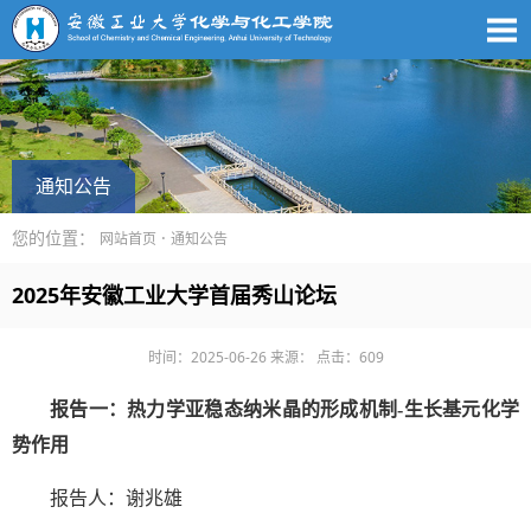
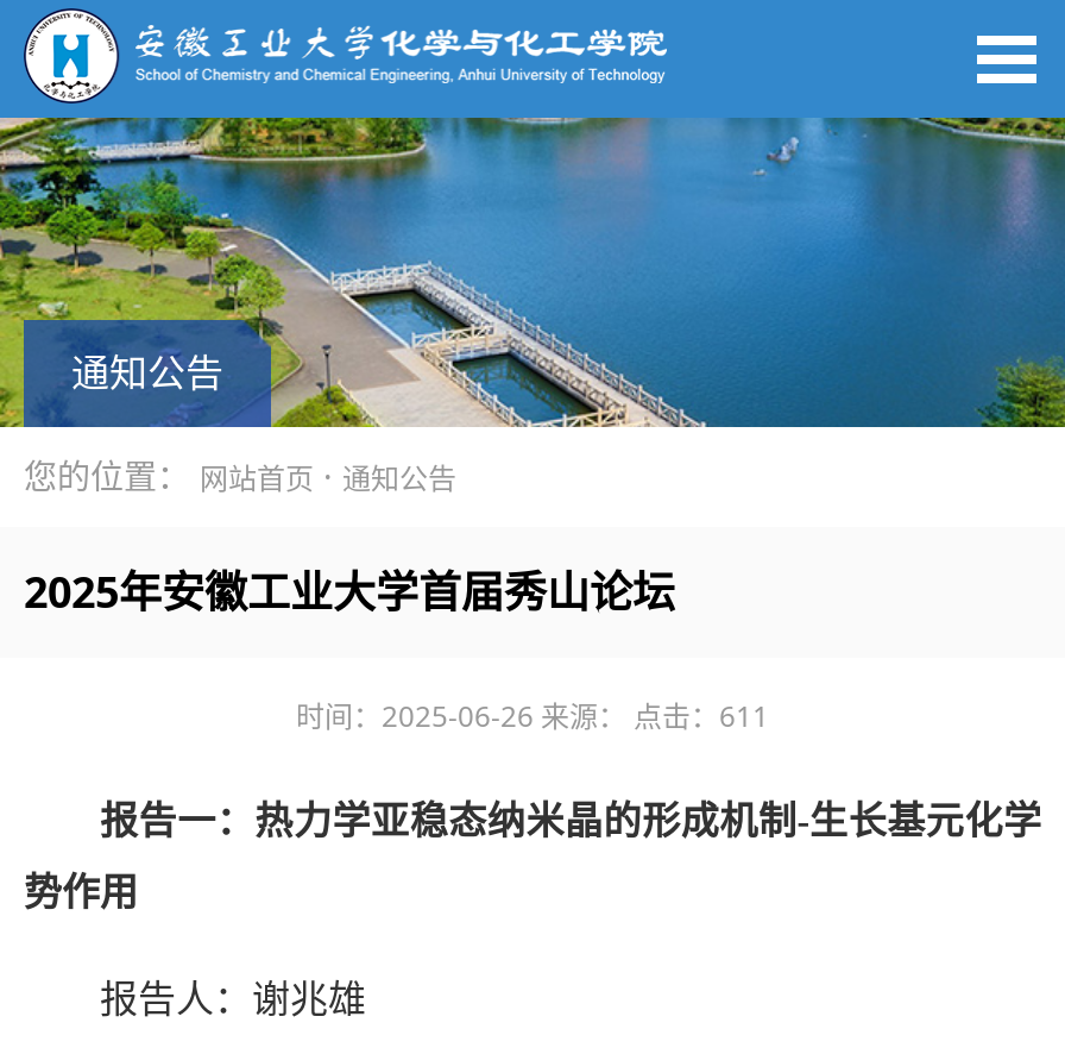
[148,347,383,367] 时间：2025-06-26 来源： 点击：609 -> [296,696,769,736] 时间：2025-06-26 来源： 点击：611

